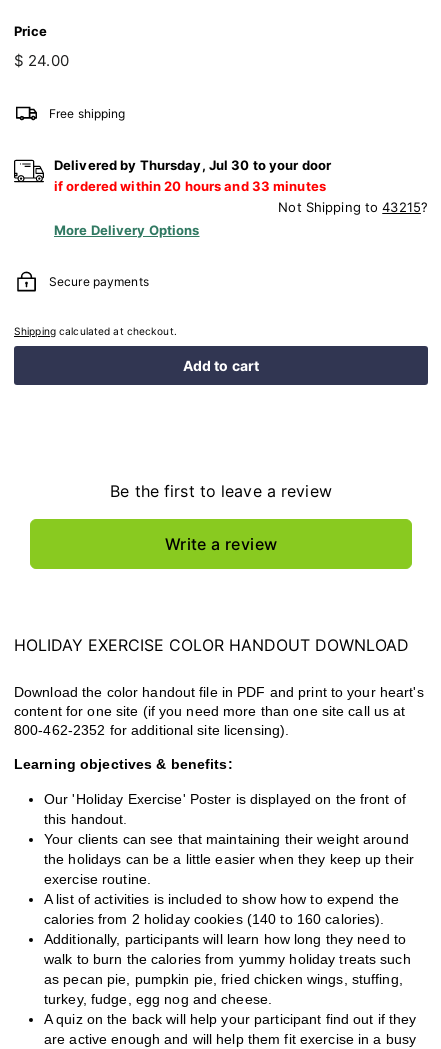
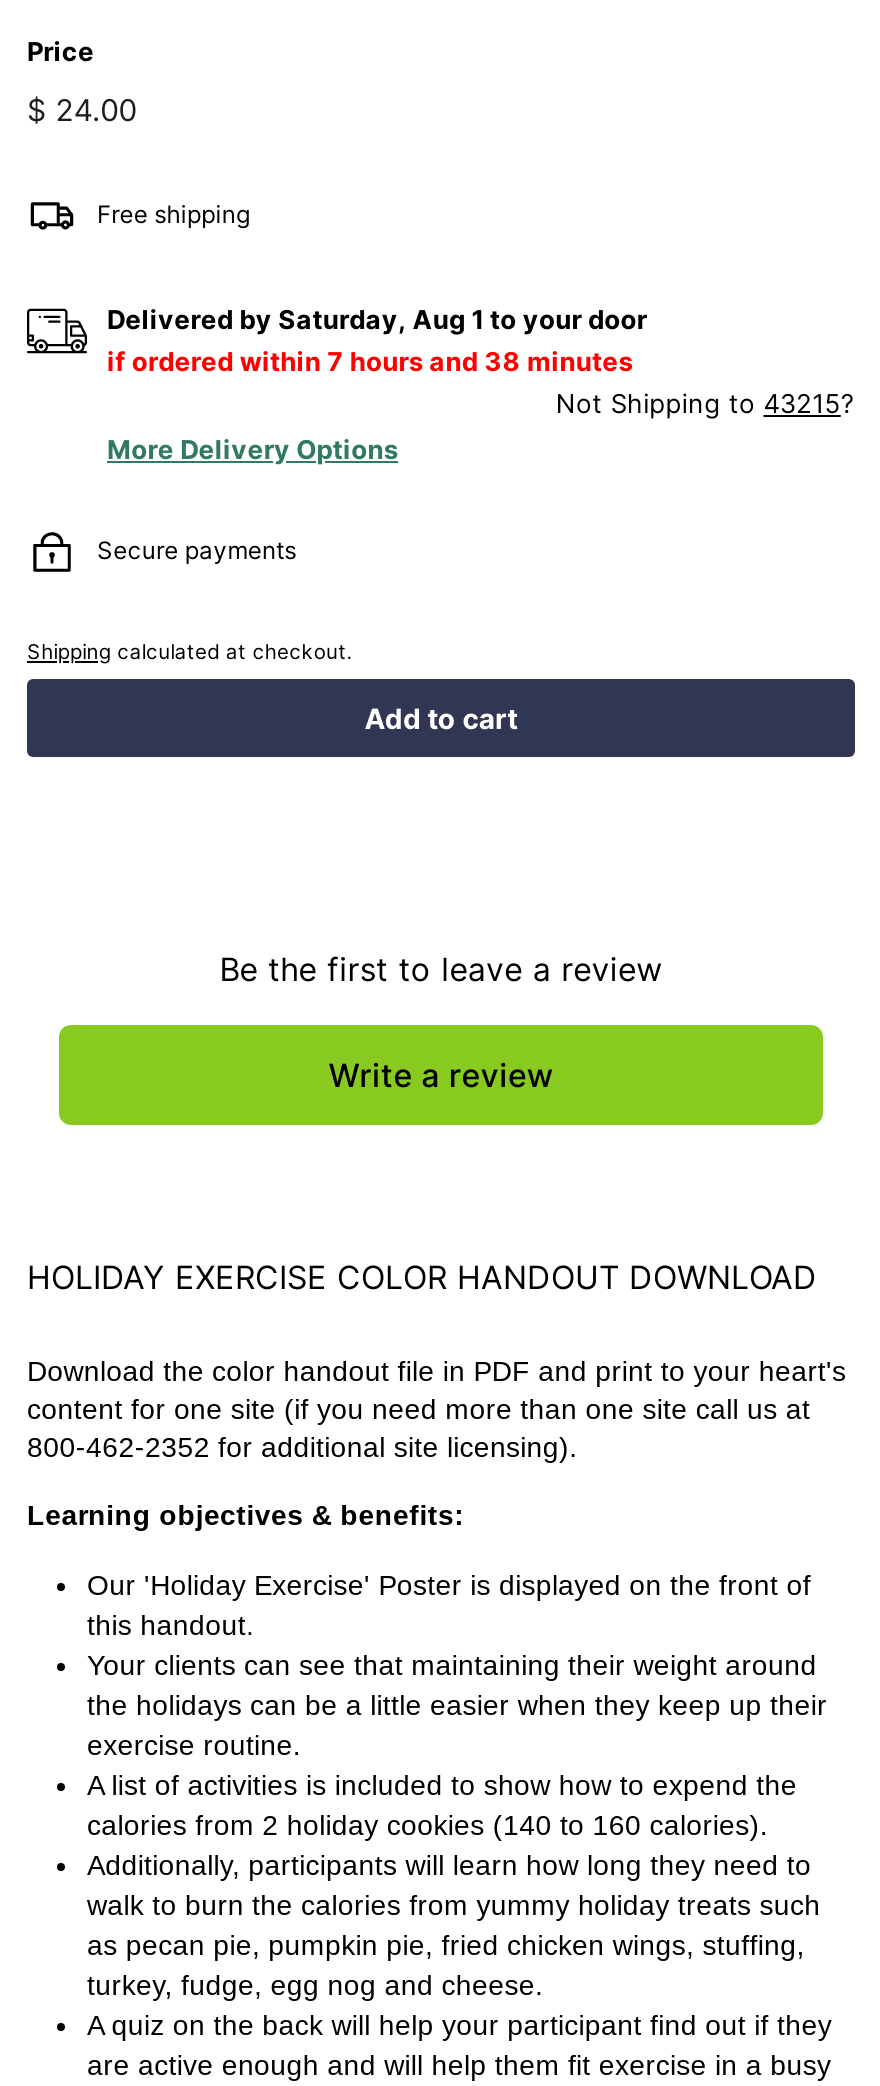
[54,157,331,173] Delivered by Thursday, Jul 30 to your door -> [107,302,647,334] Delivered by Saturday, Aug 1 to your door
[54,178,326,194] if ordered within 20 hours and 33 minutes -> [107,344,633,376] if ordered within 7 hours and 38 minutes

